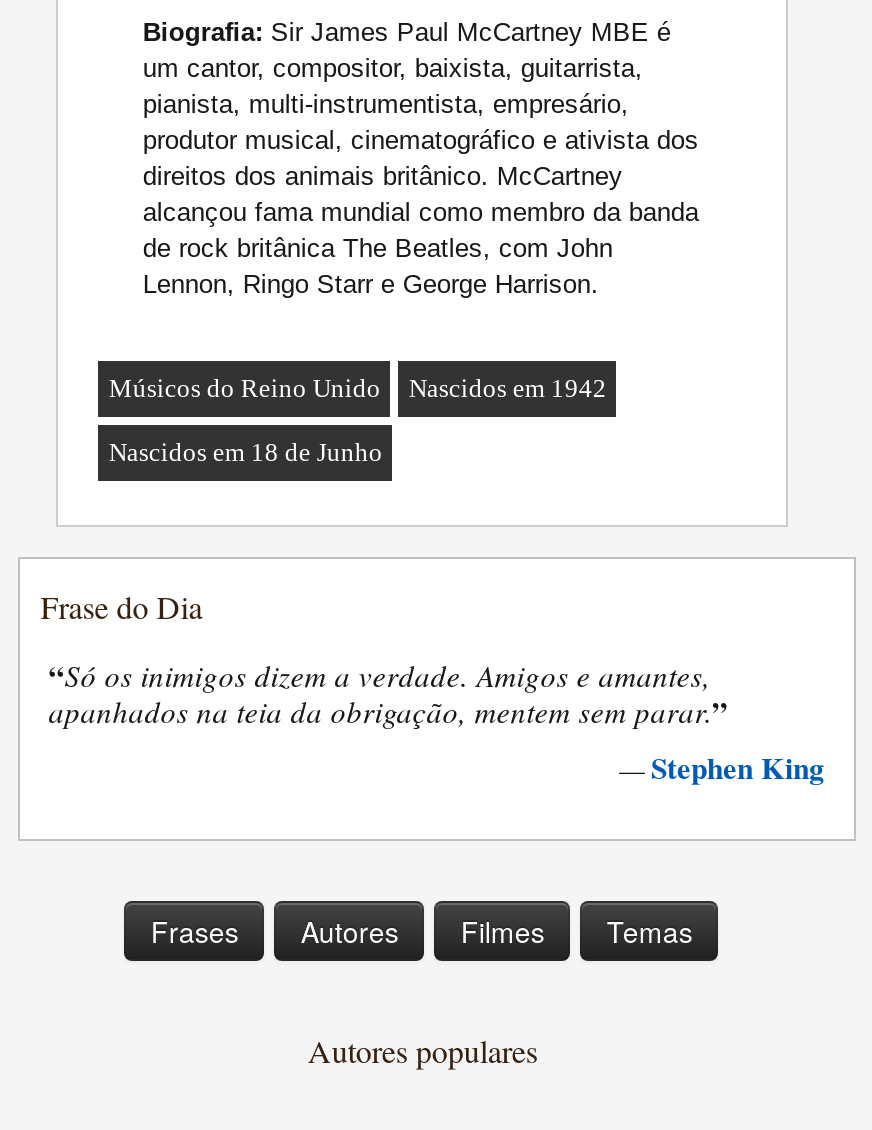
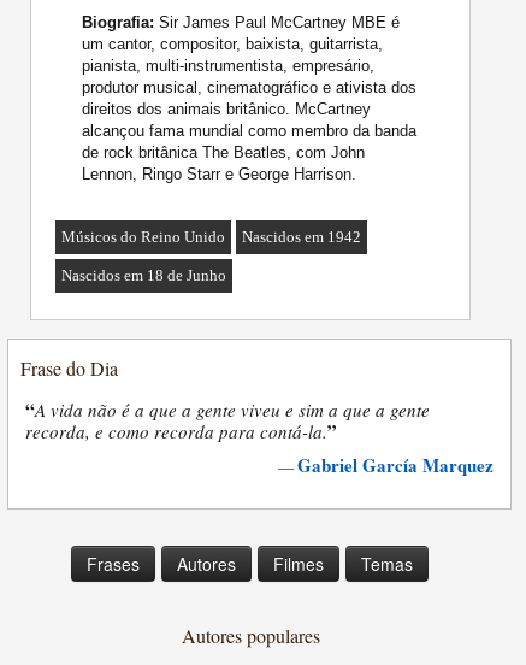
[48,653,825,789] “Só os inimigos dizem a verdade. Amigos e amantes, | apanhados na teia da obrigação, mentem sem parar.” | —Stephen King -> [26,397,493,479] “A vida não é a que a gente viveu e sim a que a gente | recorda, e como recorda para contá-la.” | —Gabriel García Marquez

